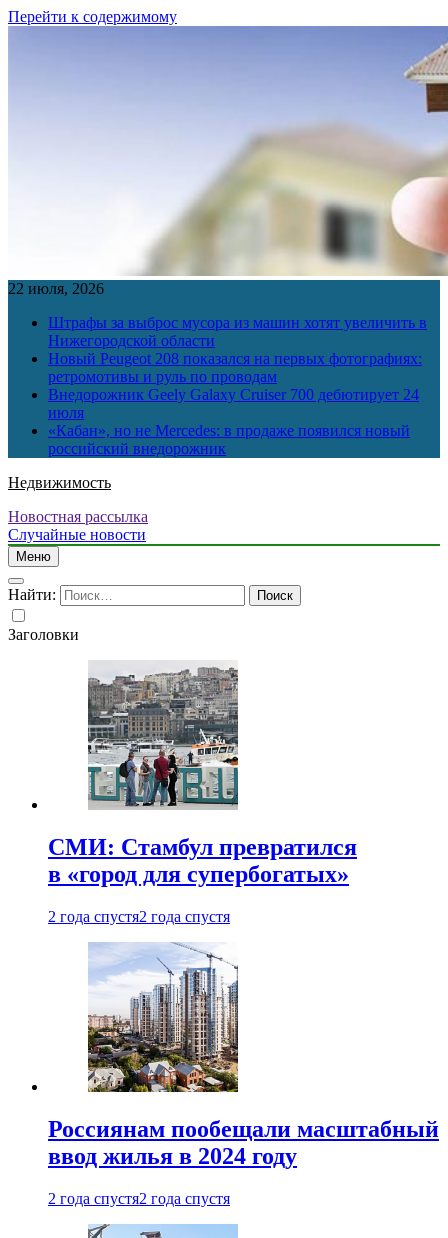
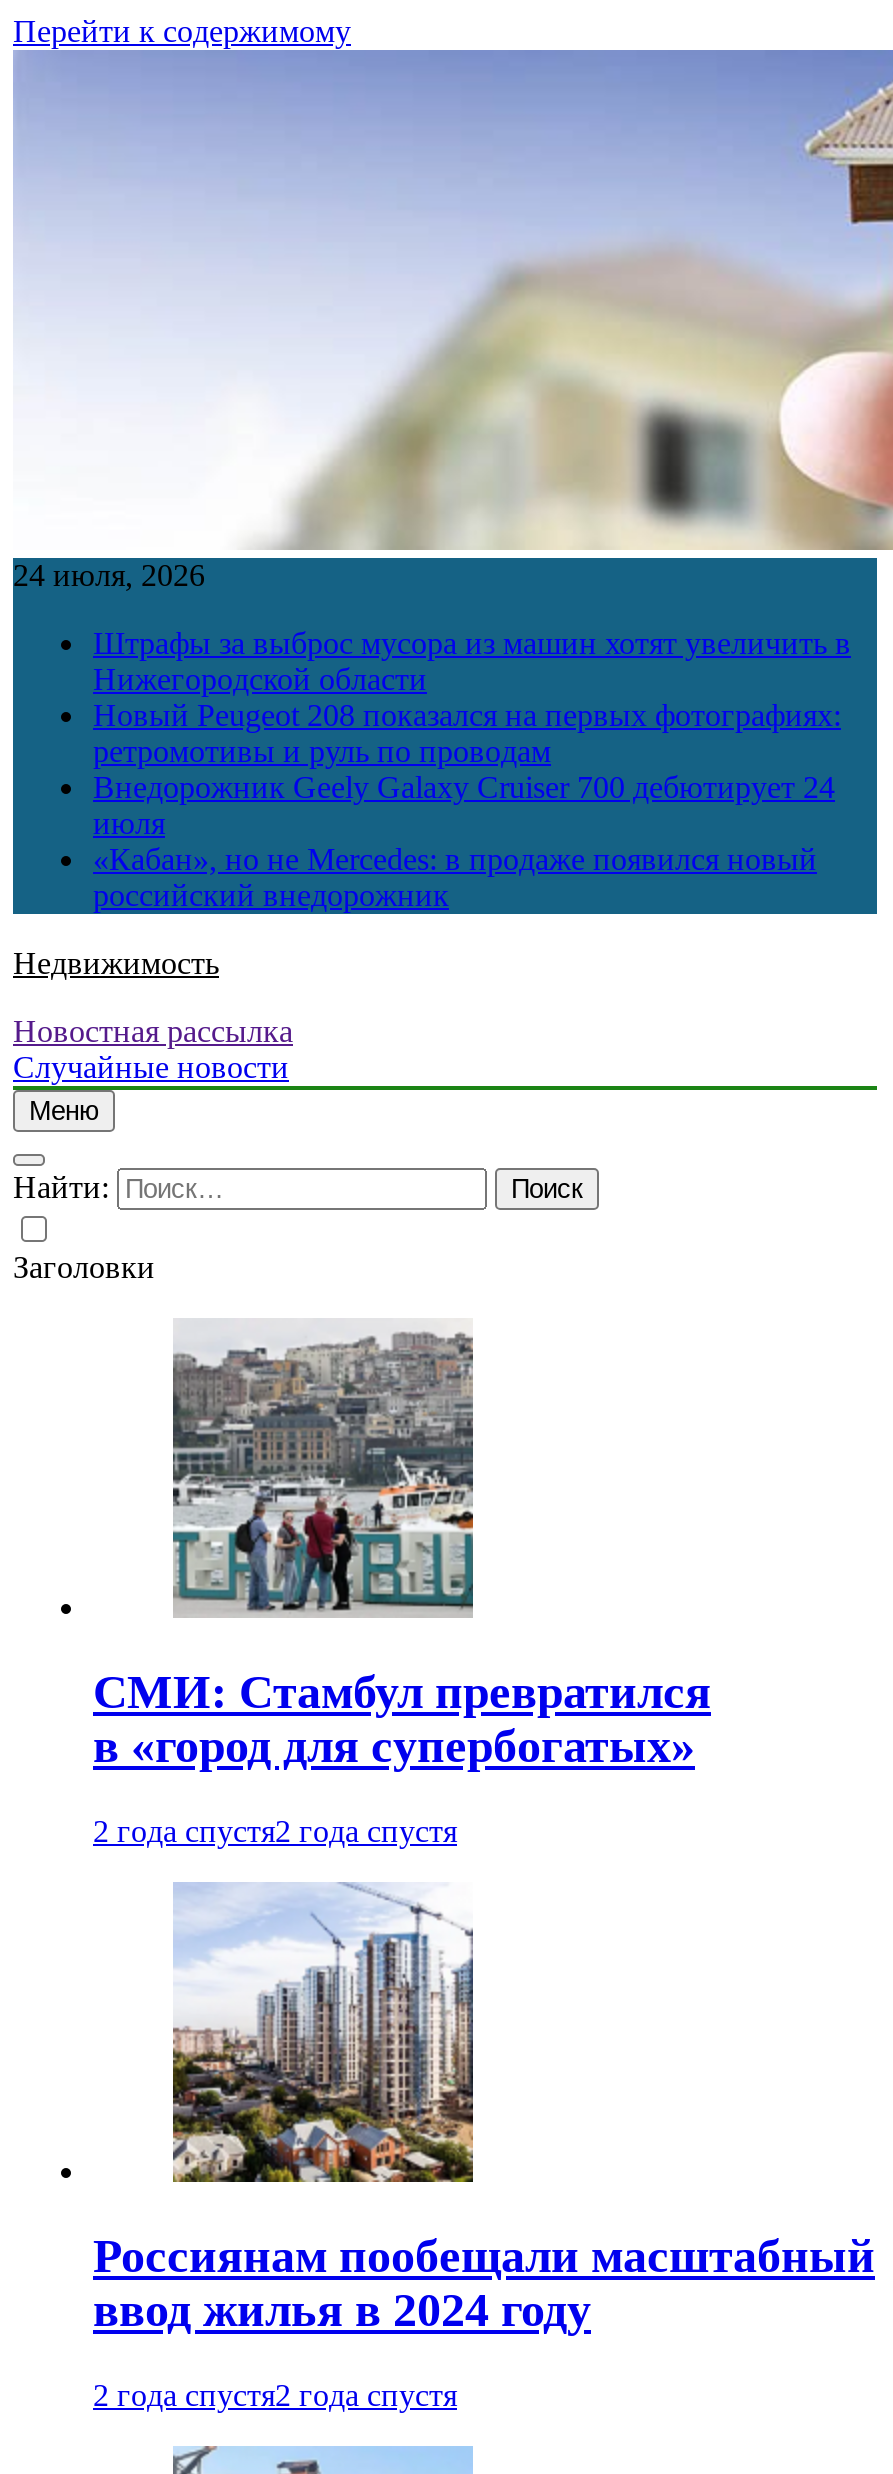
[8,280,104,297] 22 июля, 2026 -> [13,558,205,592] 24 июля, 2026

